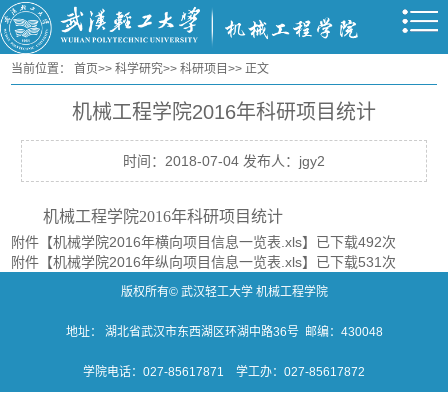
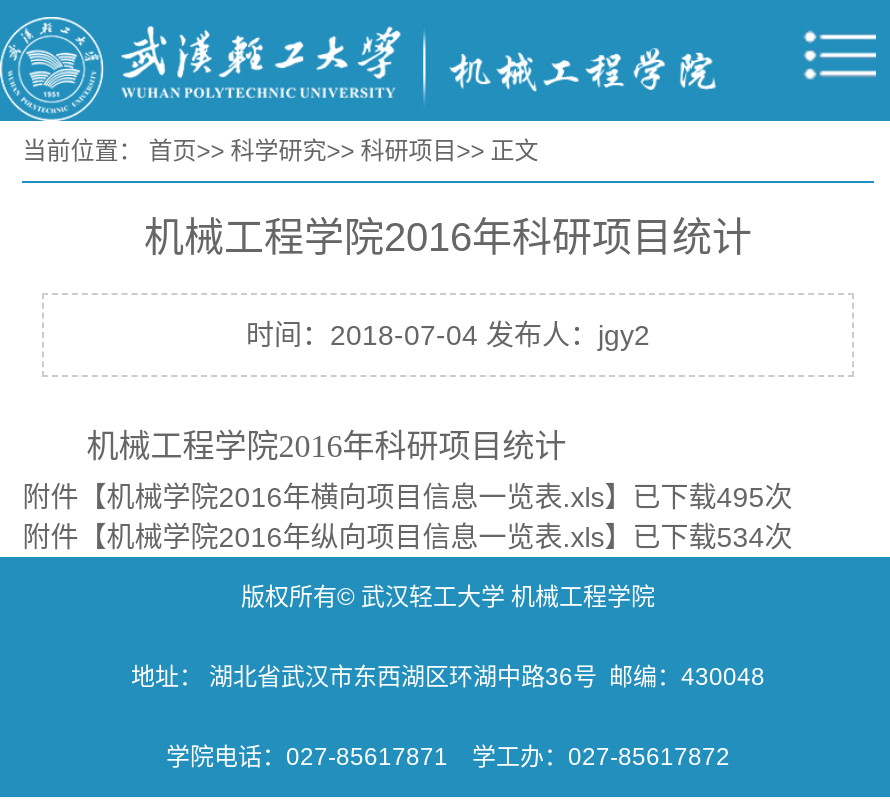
[11,233,396,249] 附件【机械学院2016年横向项目信息一览表.xls】已下载492次 -> [22,480,792,512] 附件【机械学院2016年横向项目信息一览表.xls】已下载495次
[11,253,396,269] 附件【机械学院2016年纵向项目信息一览表.xls】已下载531次 -> [22,520,792,552] 附件【机械学院2016年纵向项目信息一览表.xls】已下载534次

